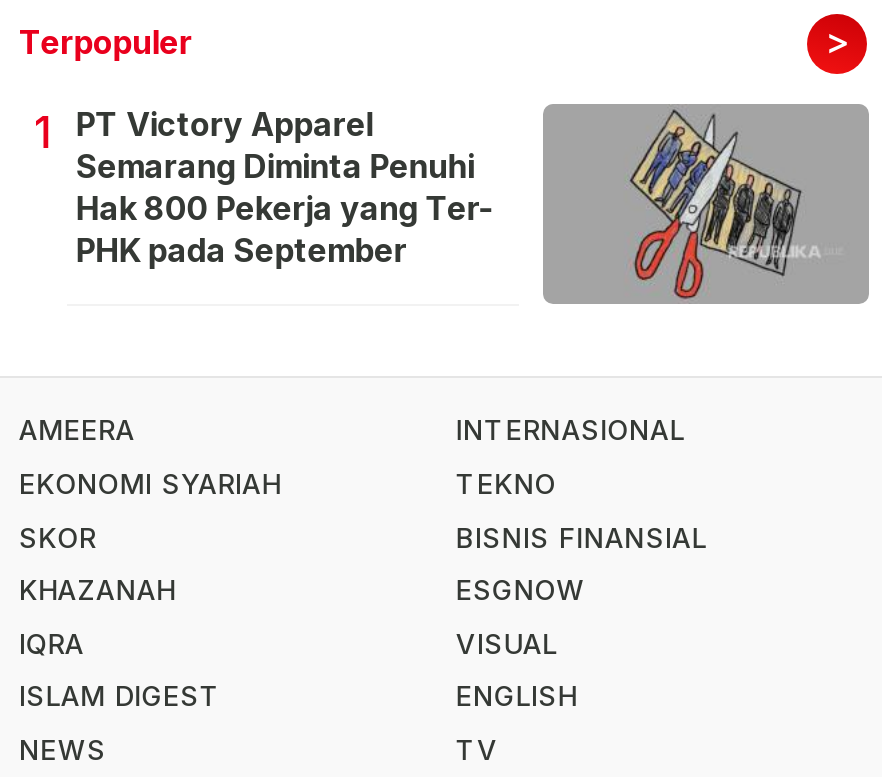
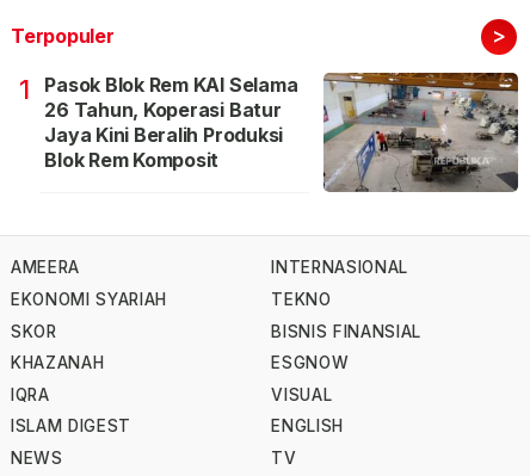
[76,103,869,304] [image] | PT Victory Apparel | Semarang Diminta Penuhi | Hak 800 Pekerja yang Ter- | PHK pada September -> [45,72,518,192] [image] | Pasok Blok Rem KAI Selama | 26 Tahun, Koperasi Batur | Jaya Kini Beralih Produksi | Blok Rem Komposit

